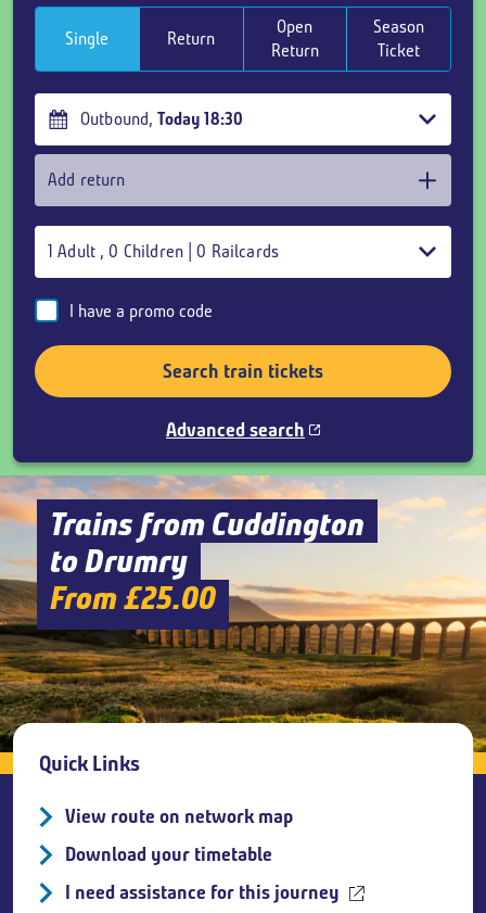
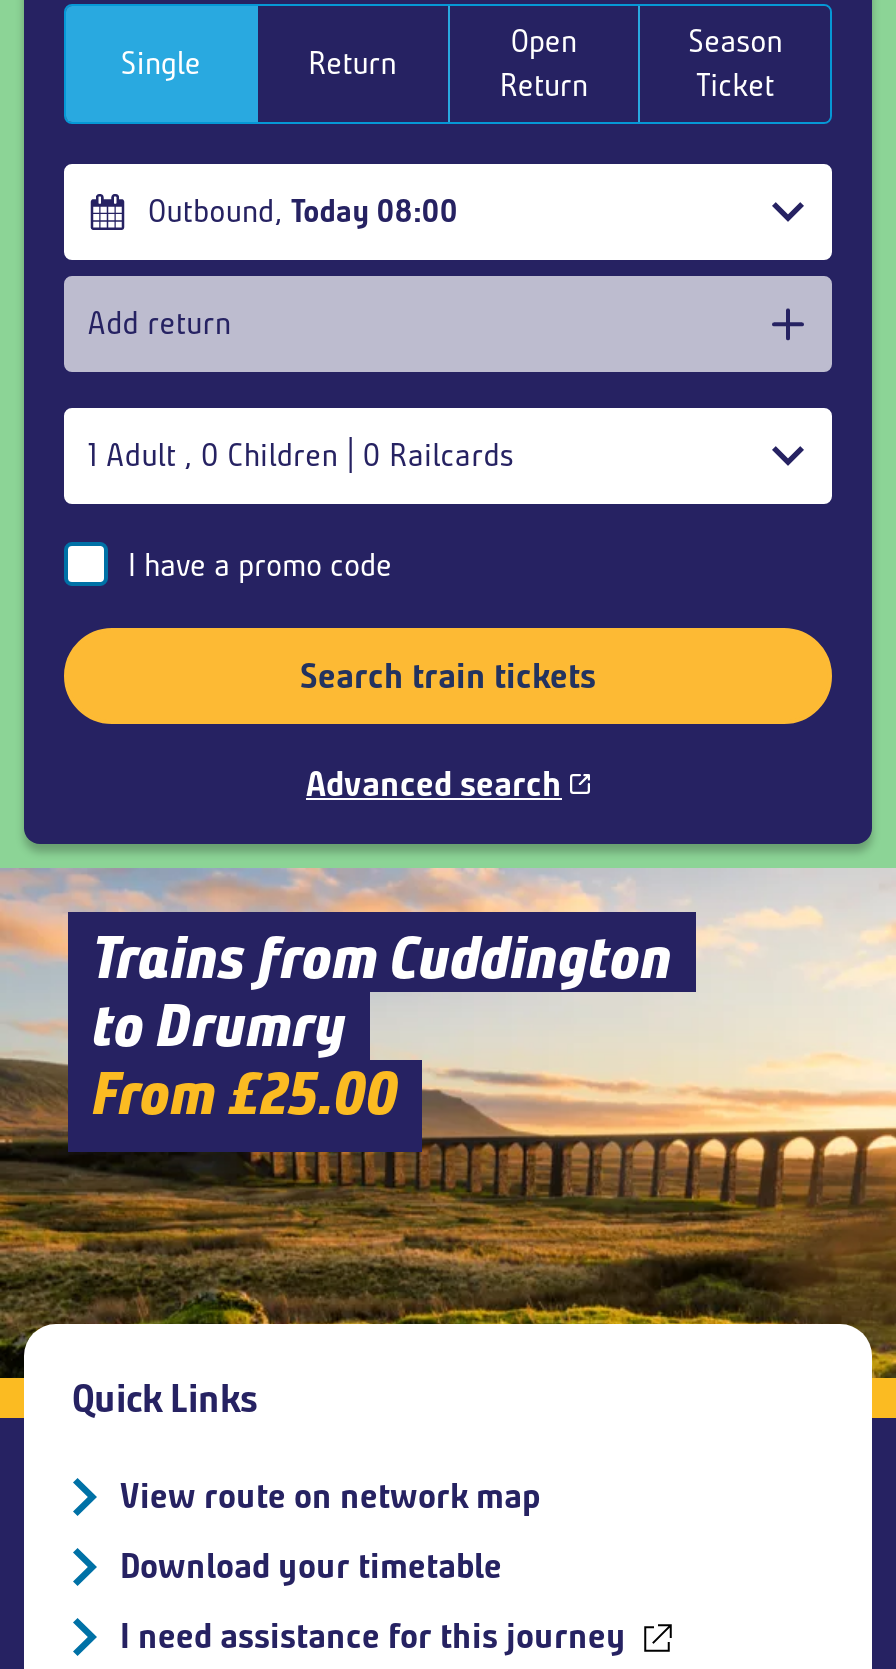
[80,109,243,129] Outbound, Today 18:30 -> [148,192,458,230] Outbound, Today 08:00

